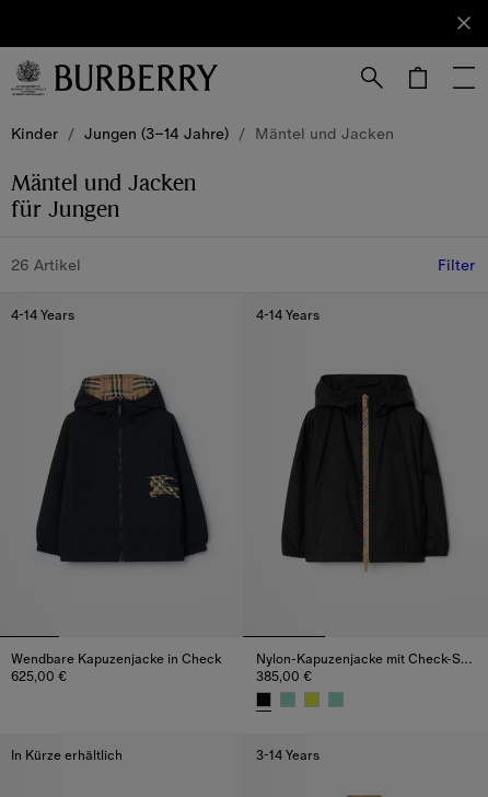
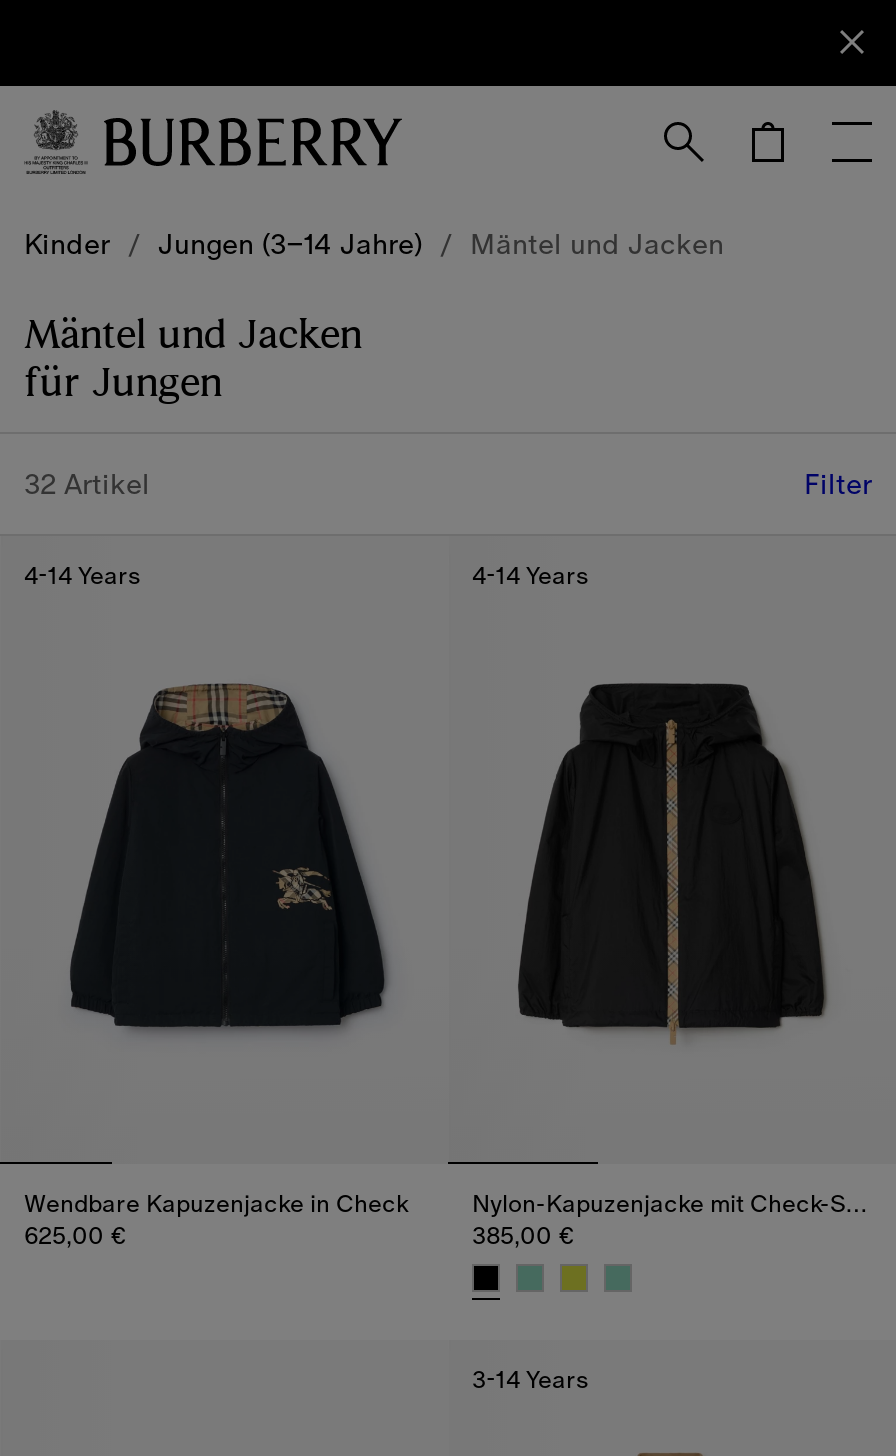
[11,254,81,276] 26 Artikel -> [24,464,150,504] 32 Artikel
[11,745,123,765] In Kürze erhältlich -> none

